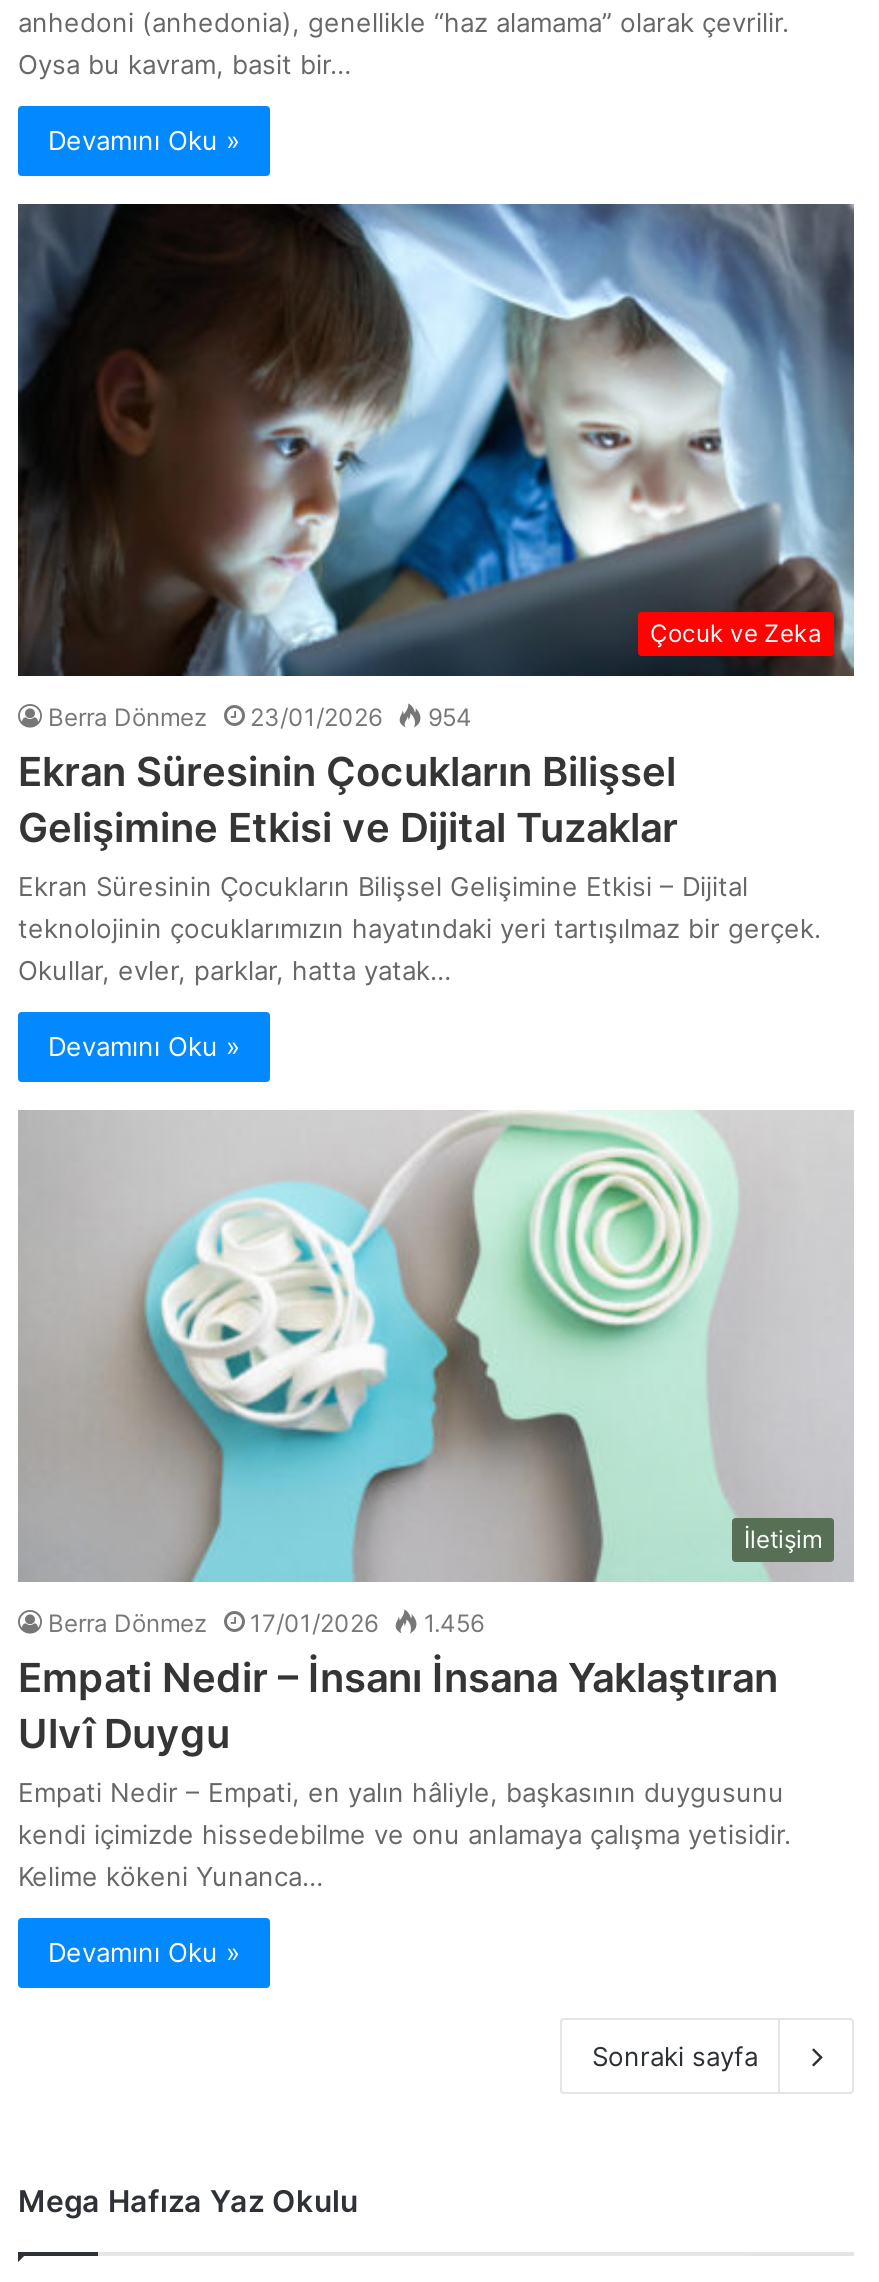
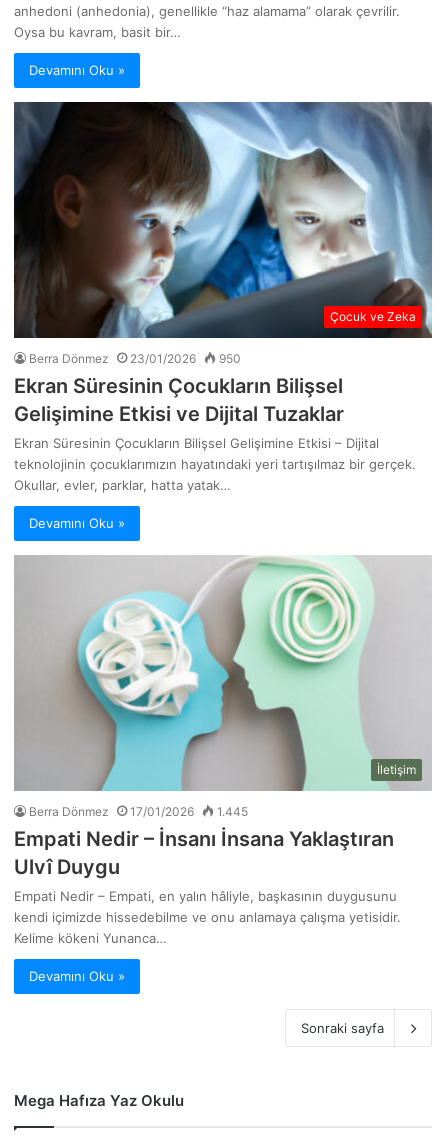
[48,702,472,732] Berra Dönmez 23/01/2026 954 -> [29,351,241,366] Berra Dönmez 23/01/2026 950
[48,1608,484,1638] Berra Dönmez 17/01/2026 1.456 -> [29,804,248,819] Berra Dönmez 17/01/2026 1.445

